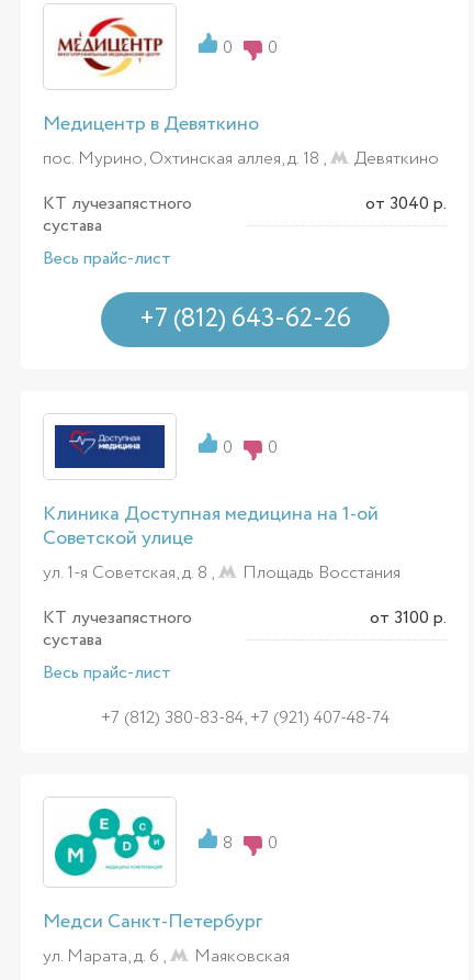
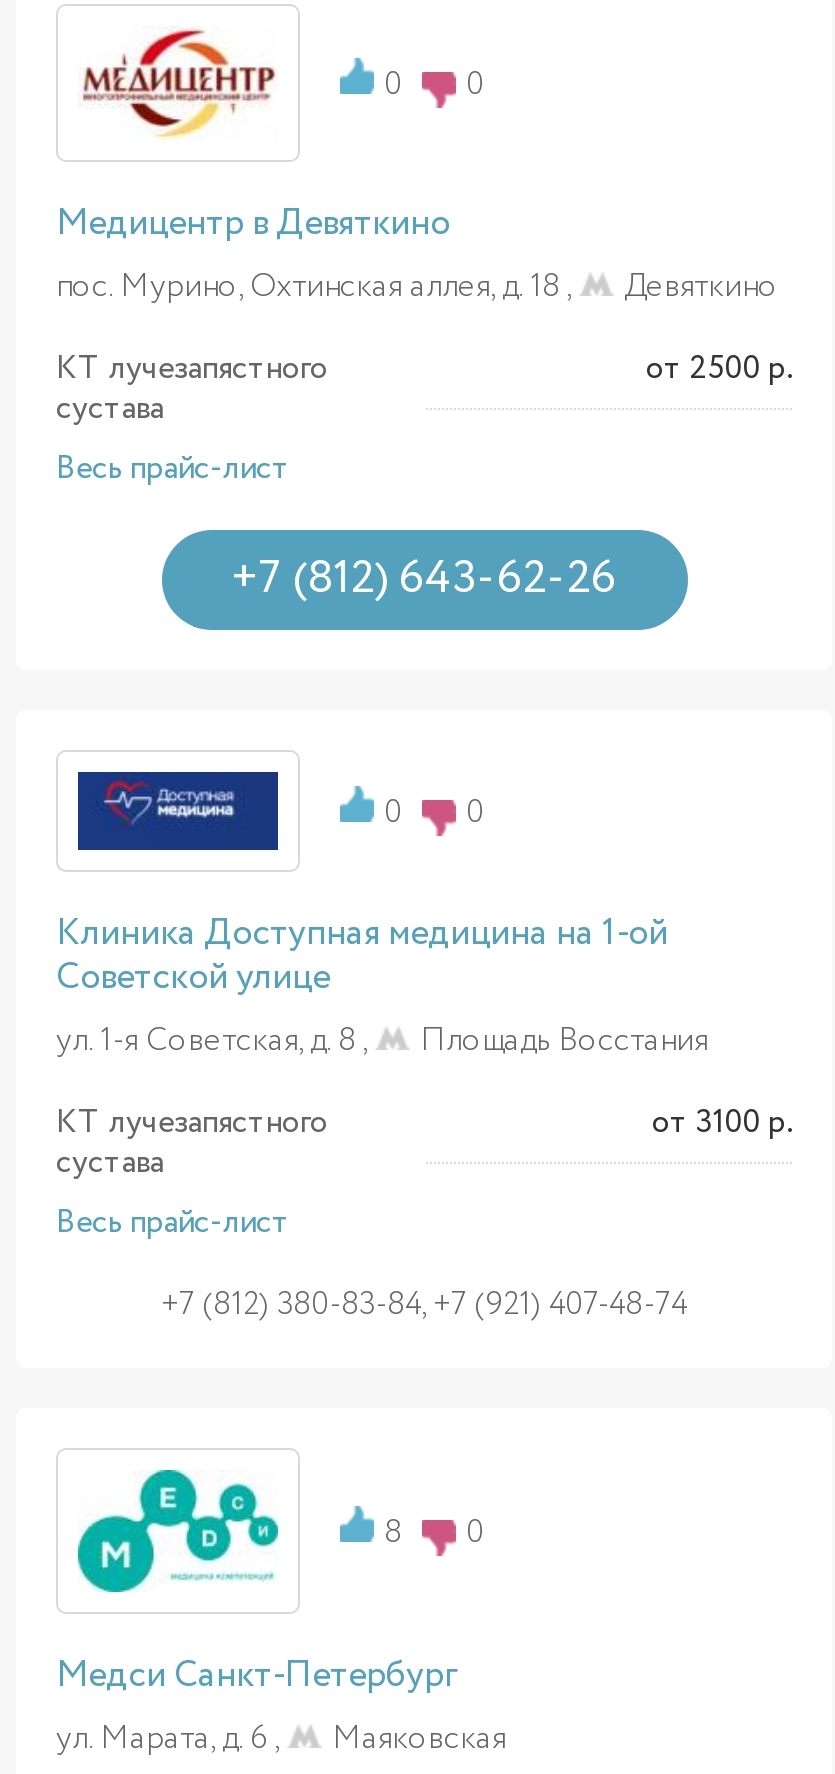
[365,192,447,217] от 3040 р. -> [646,347,792,393] от 2500 р.

